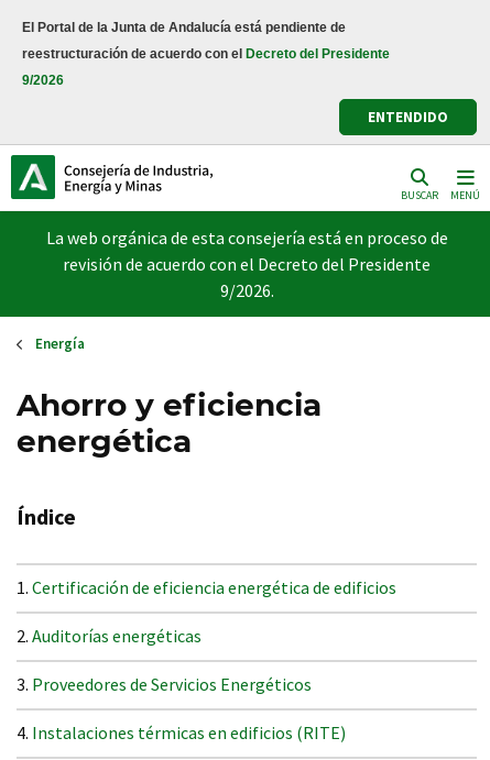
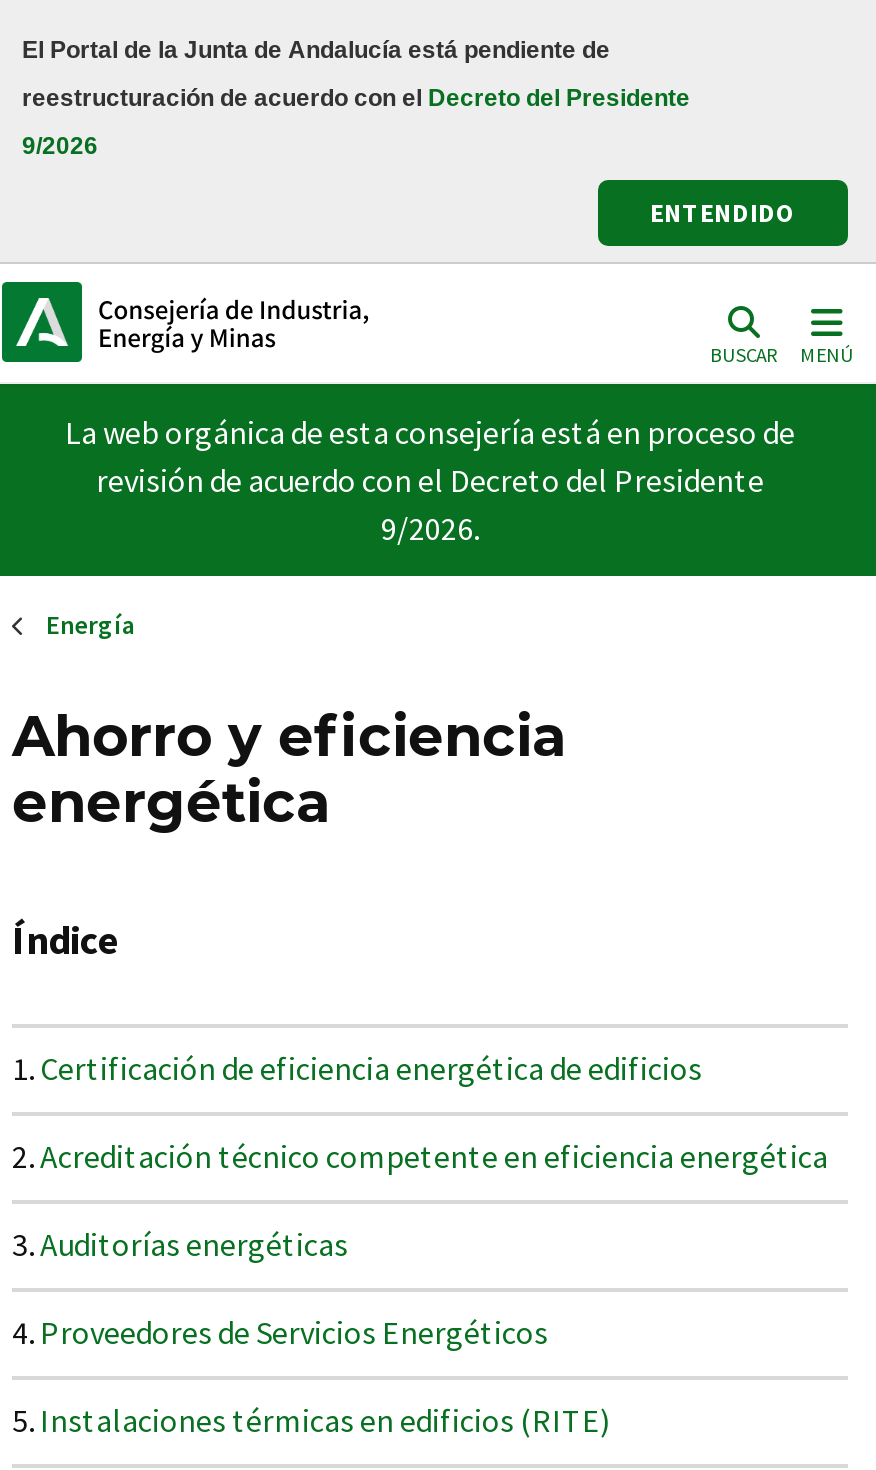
none -> [40,1136,828,1176] Acreditación técnico competente en eficiencia energética

